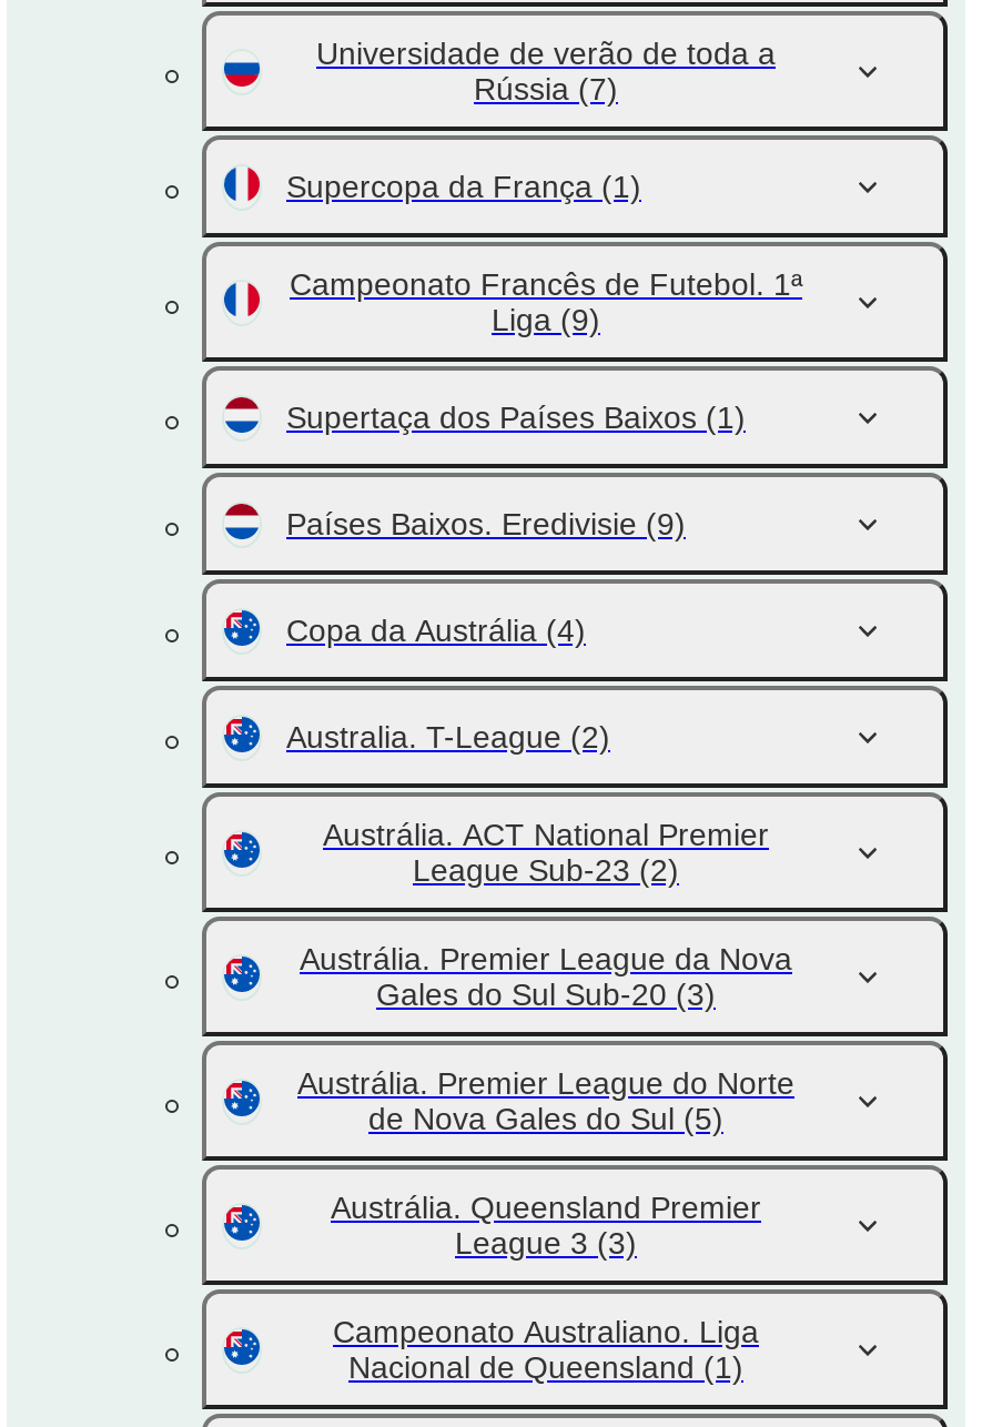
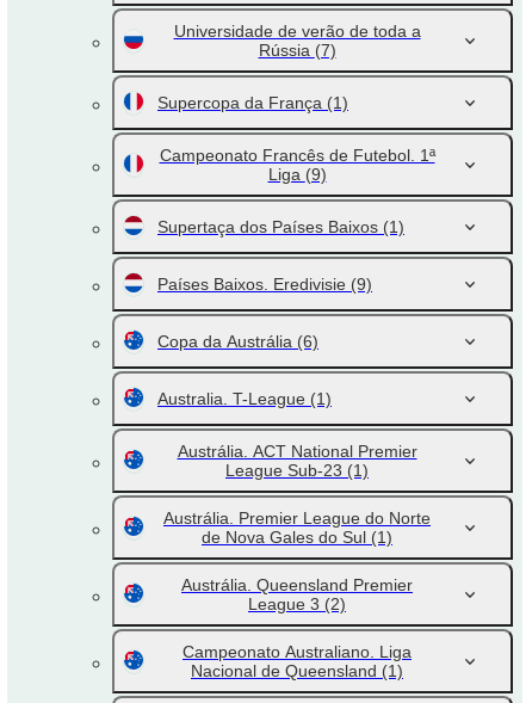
[286,613,586,648] Copa da Austrália (4) -> [157,332,318,351] Copa da Austrália (6)
[286,719,610,755] Australia. T-League (2) -> [157,389,332,408] Australia. T-League (1)
[300,852,792,1012] League Sub-23 (2) | Austrália. Premier League da Nova | Gales do Sul Sub-20 (3) -> [225,461,369,480] League Sub-23 (1)
[368,1101,723,1136] de Nova Gales do Sul (5) -> [202,528,392,547] de Nova Gales do Sul (1)
[455,1225,637,1261] League 3 (3) -> [248,594,346,613] League 3 (2)

